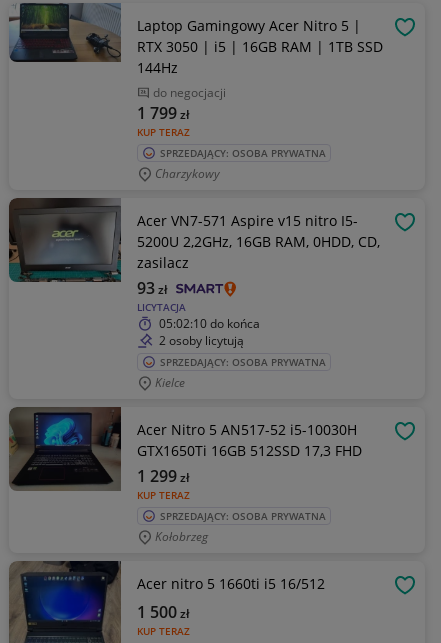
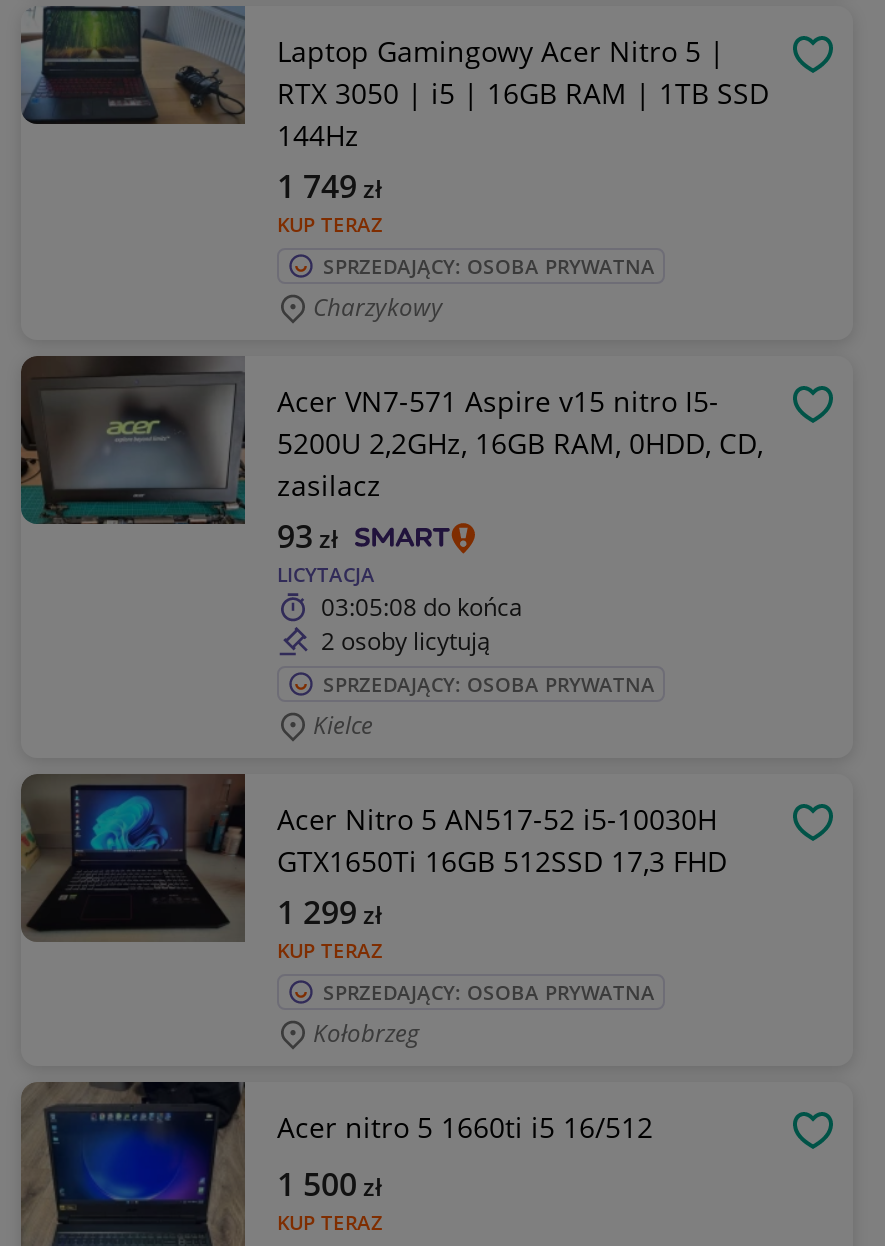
[153,84,226,101] do negocjacji -> none
[137,102,190,124] 1 799 zł -> [277,164,383,208] 1 749 zł
[159,315,260,332] 05:02:10 do końca -> [321,590,523,624] 03:05:08 do końca

